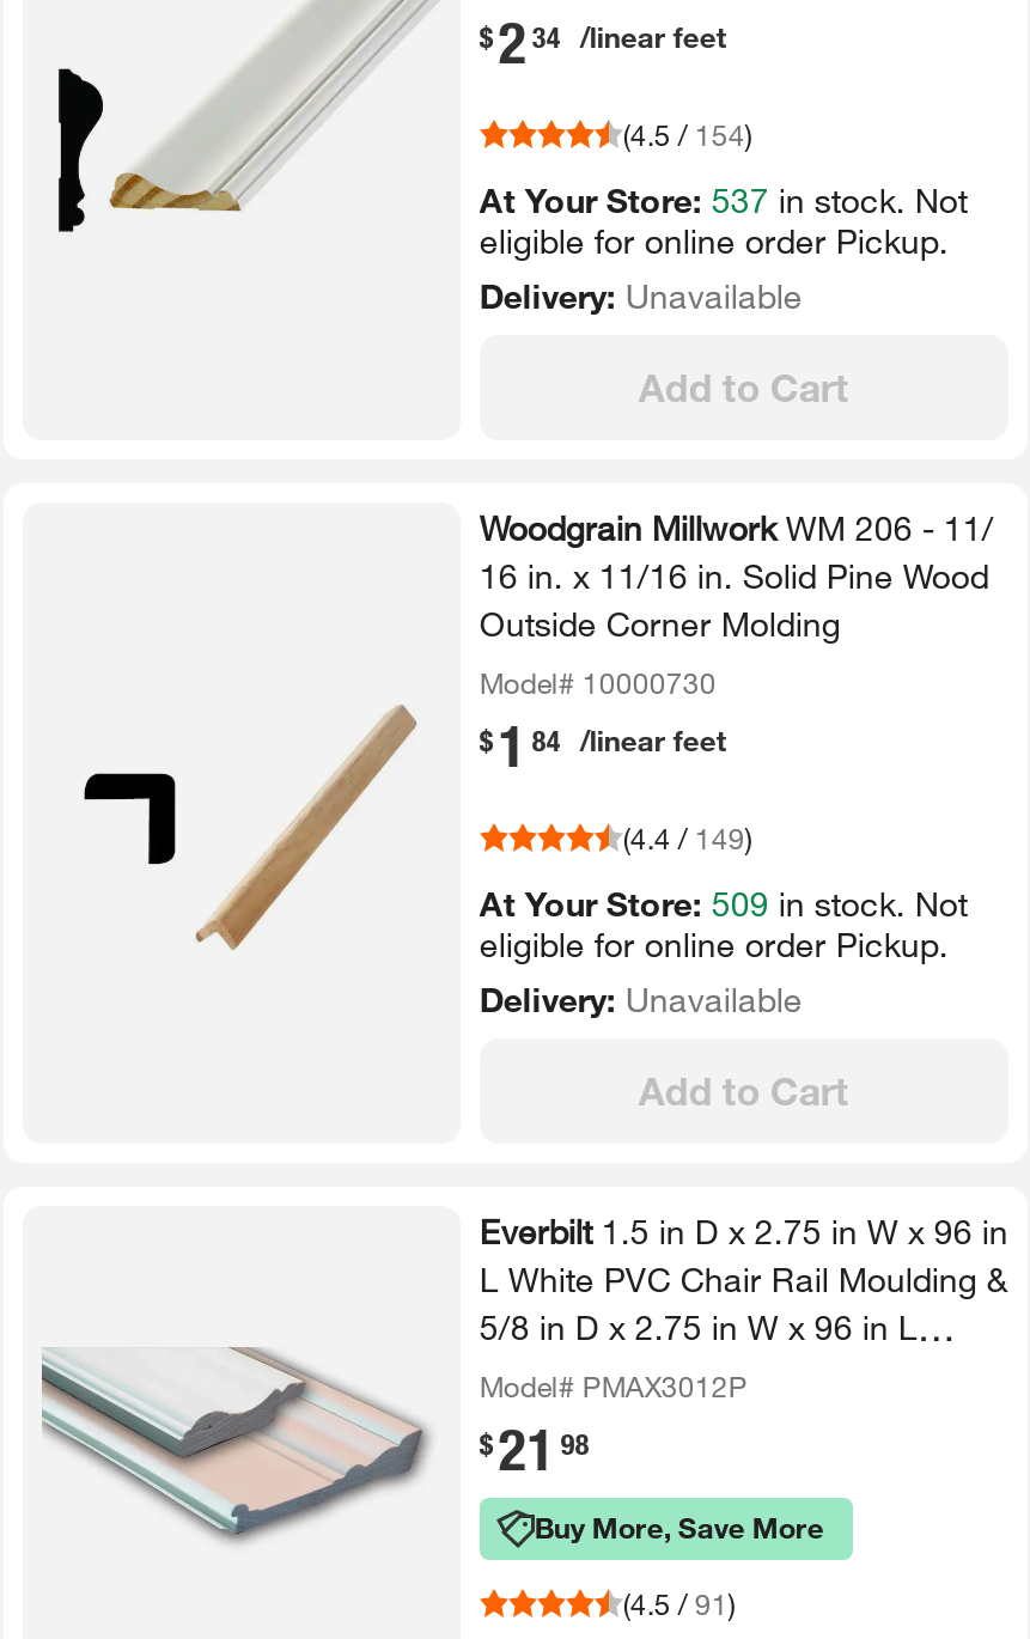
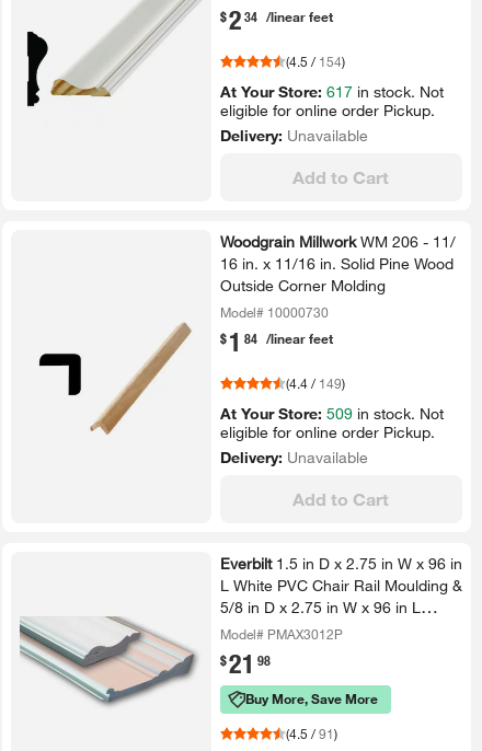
[479,180,968,221] At Your Store: 537 in stock. Not -> [220,82,444,101] At Your Store: 617 in stock. Not

